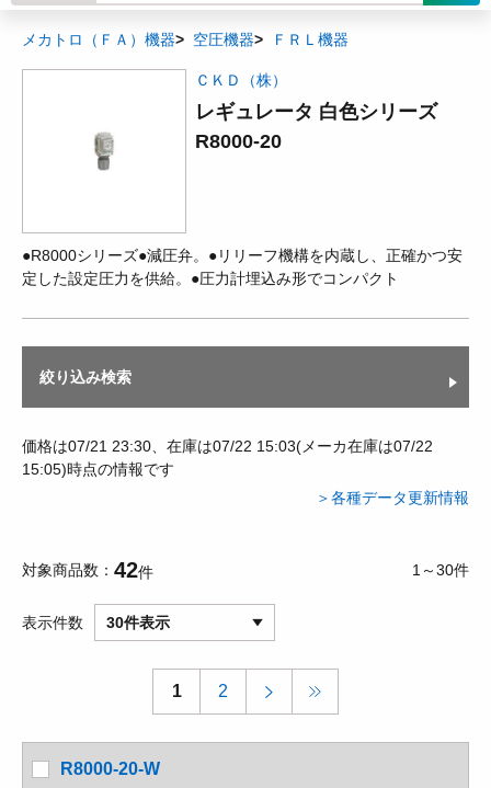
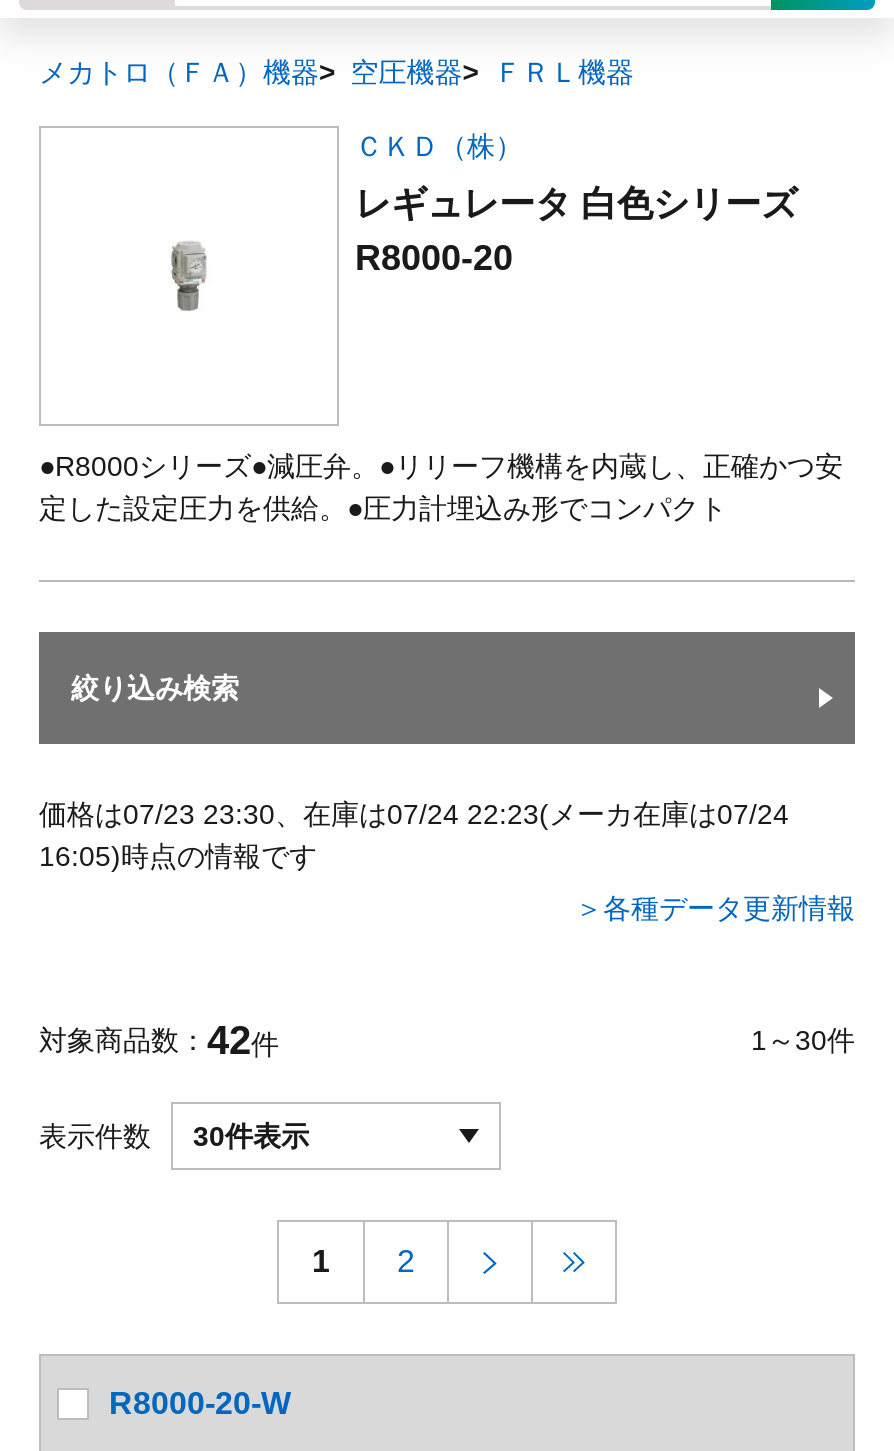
[22,437,433,455] 価格は07/21 23:30、在庫は07/22 15:03(メーカ在庫は07/22 -> [39,798,789,830] 価格は07/23 23:30、在庫は07/24 22:23(メーカ在庫は07/24
[22,460,174,478] 15:05)時点の情報です -> [39,840,317,872] 16:05)時点の情報です

